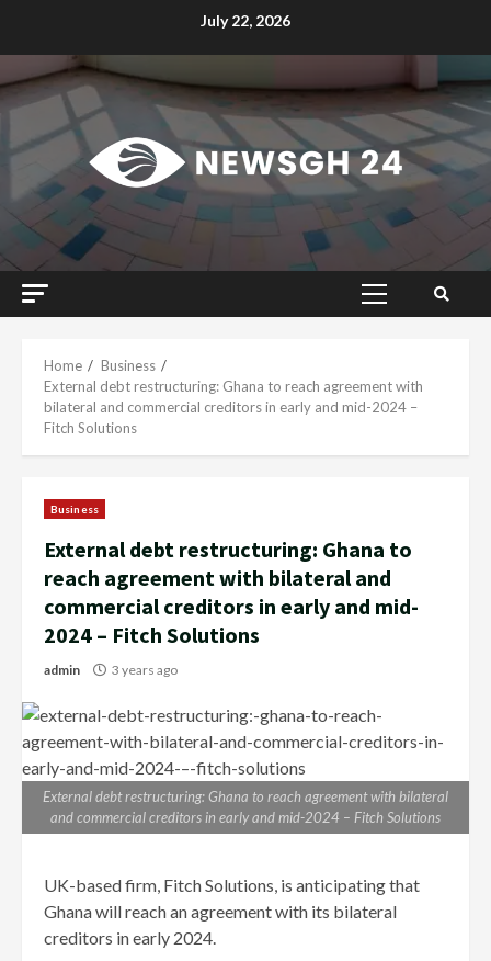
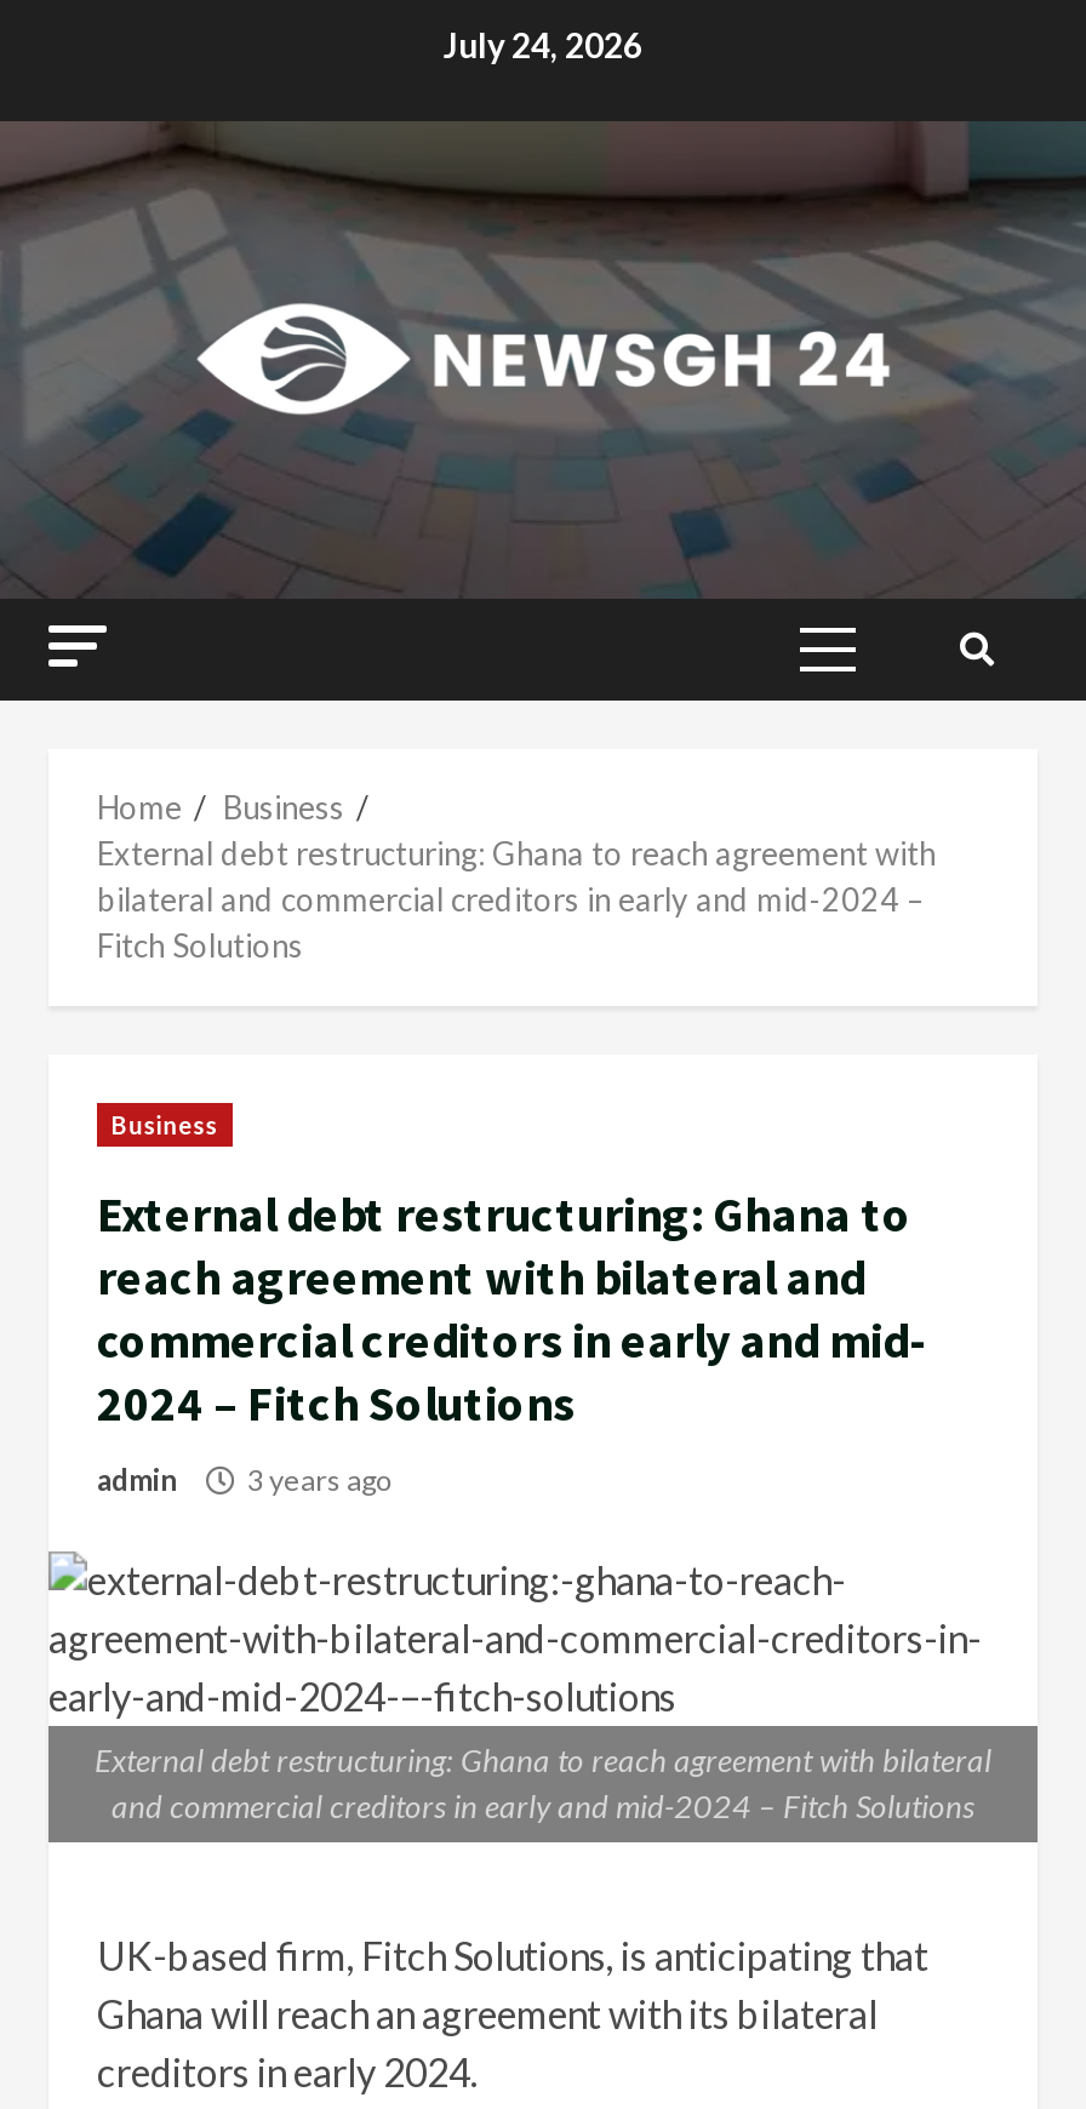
[201,10,290,29] July 22, 2026 -> [444,23,642,64] July 24, 2026

